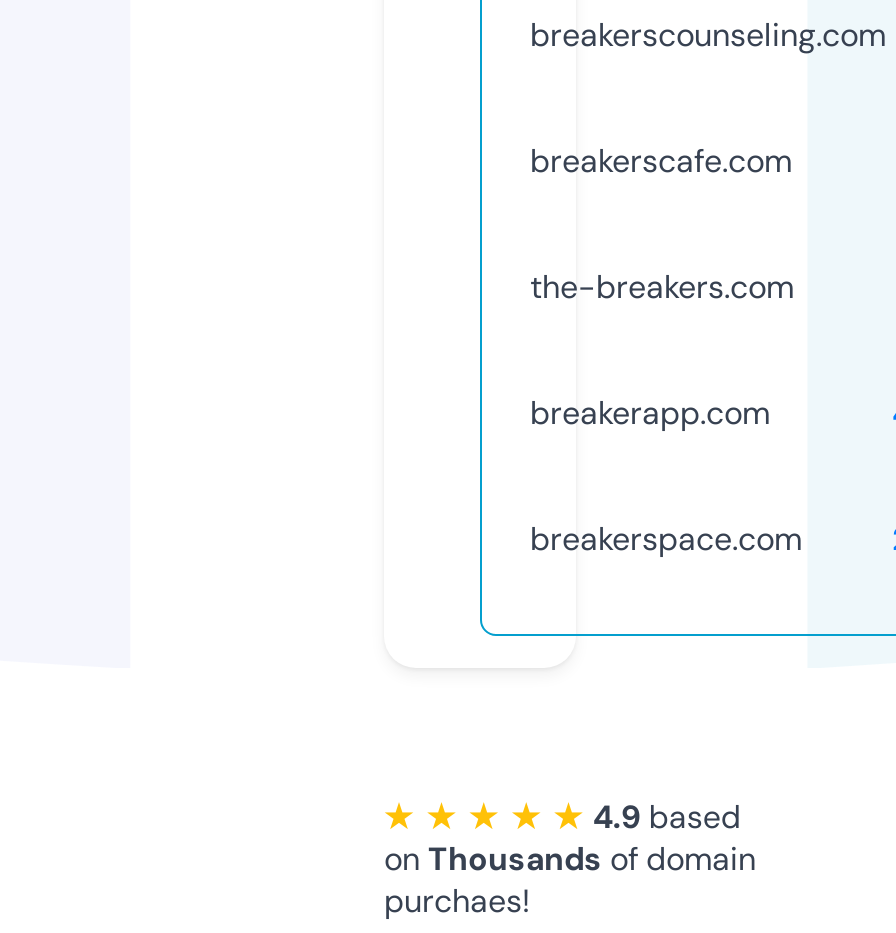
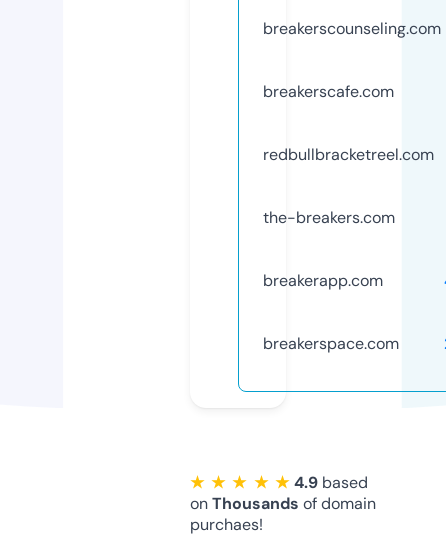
none -> [263,144,434,165] redbullbracketreel.com

